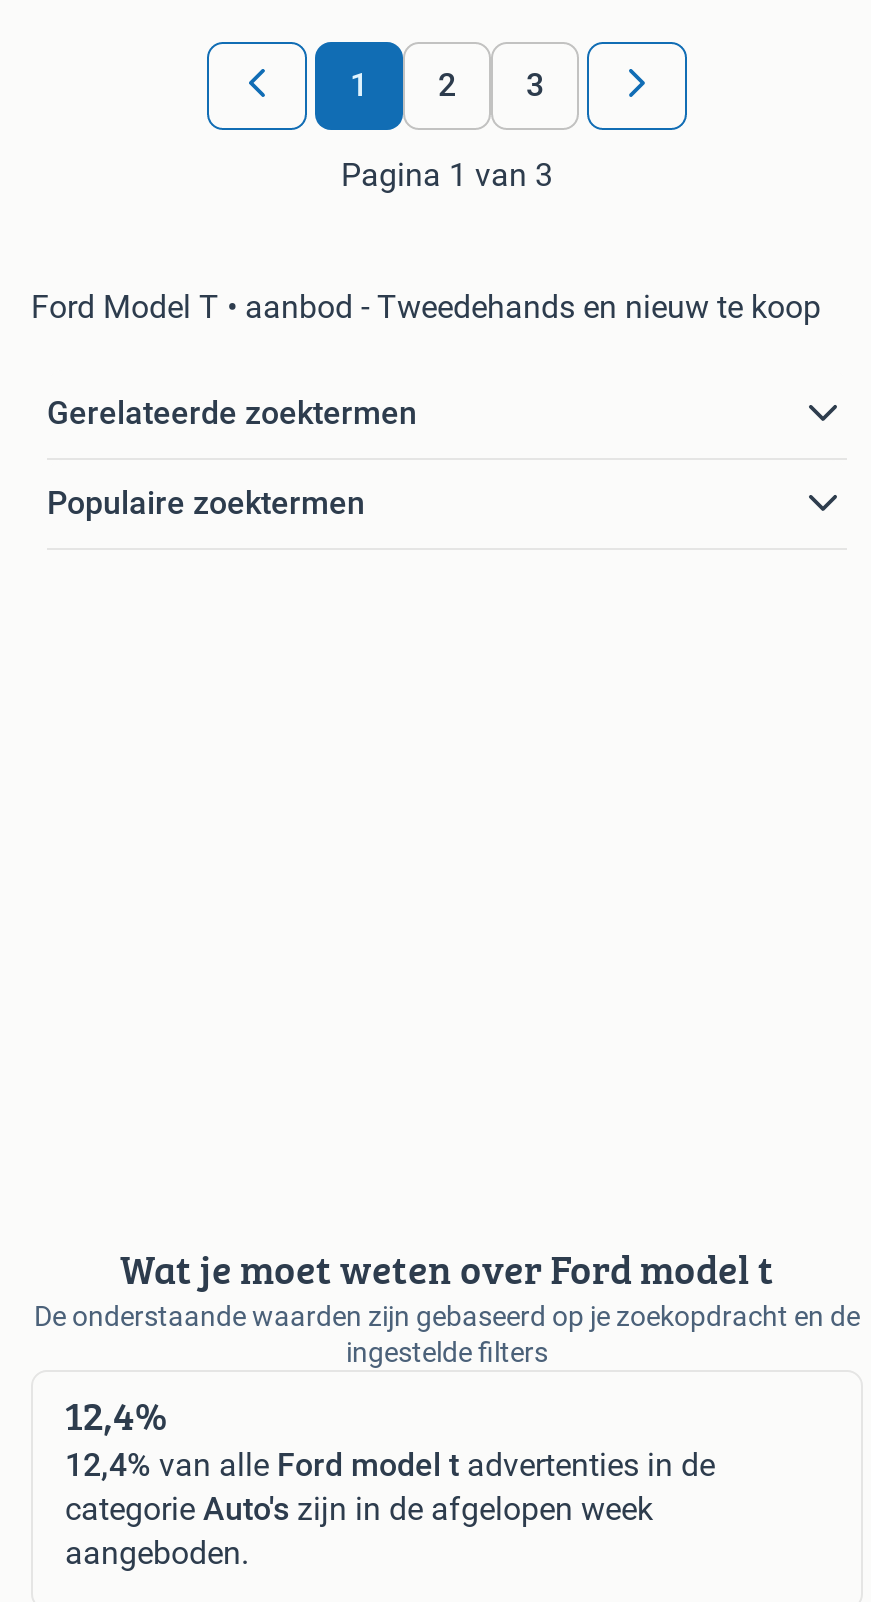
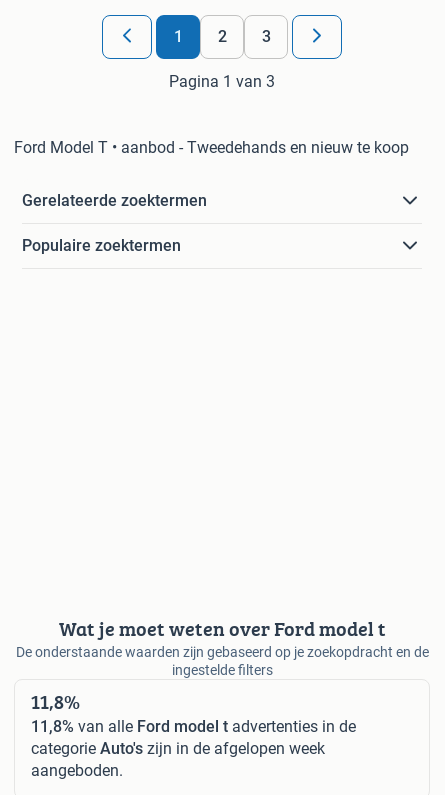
[65,1387,167,1445] 12,4% -> [31,687,80,716] 11,8%
[65,1447,715,1485] 12,4% van alle Ford model t advertenties in de -> [31,717,356,736] 11,8% van alle Ford model t advertenties in de

